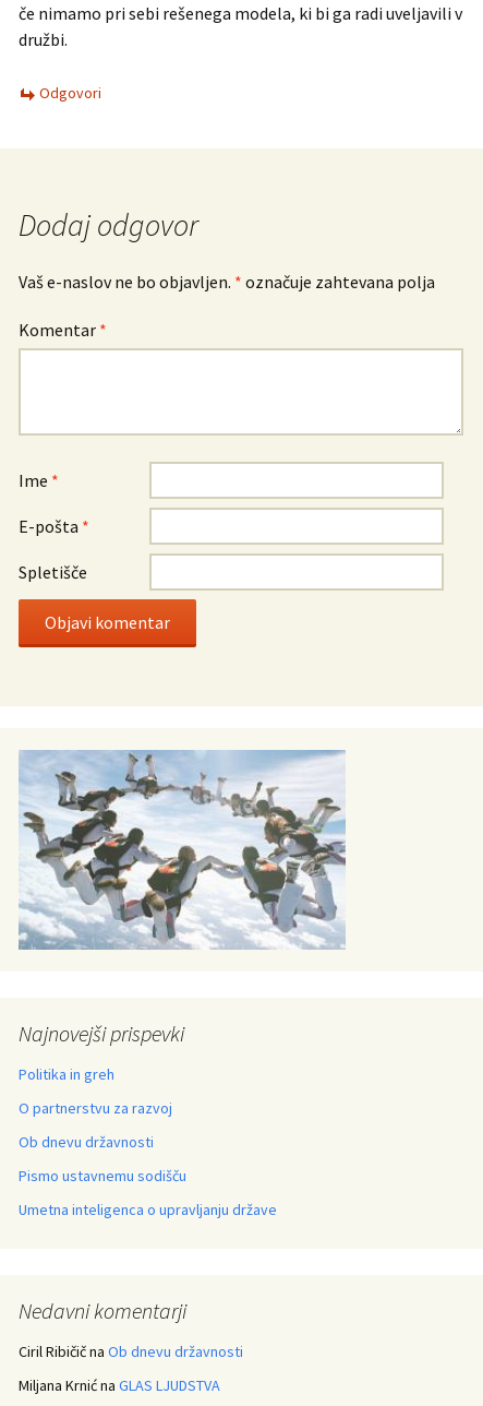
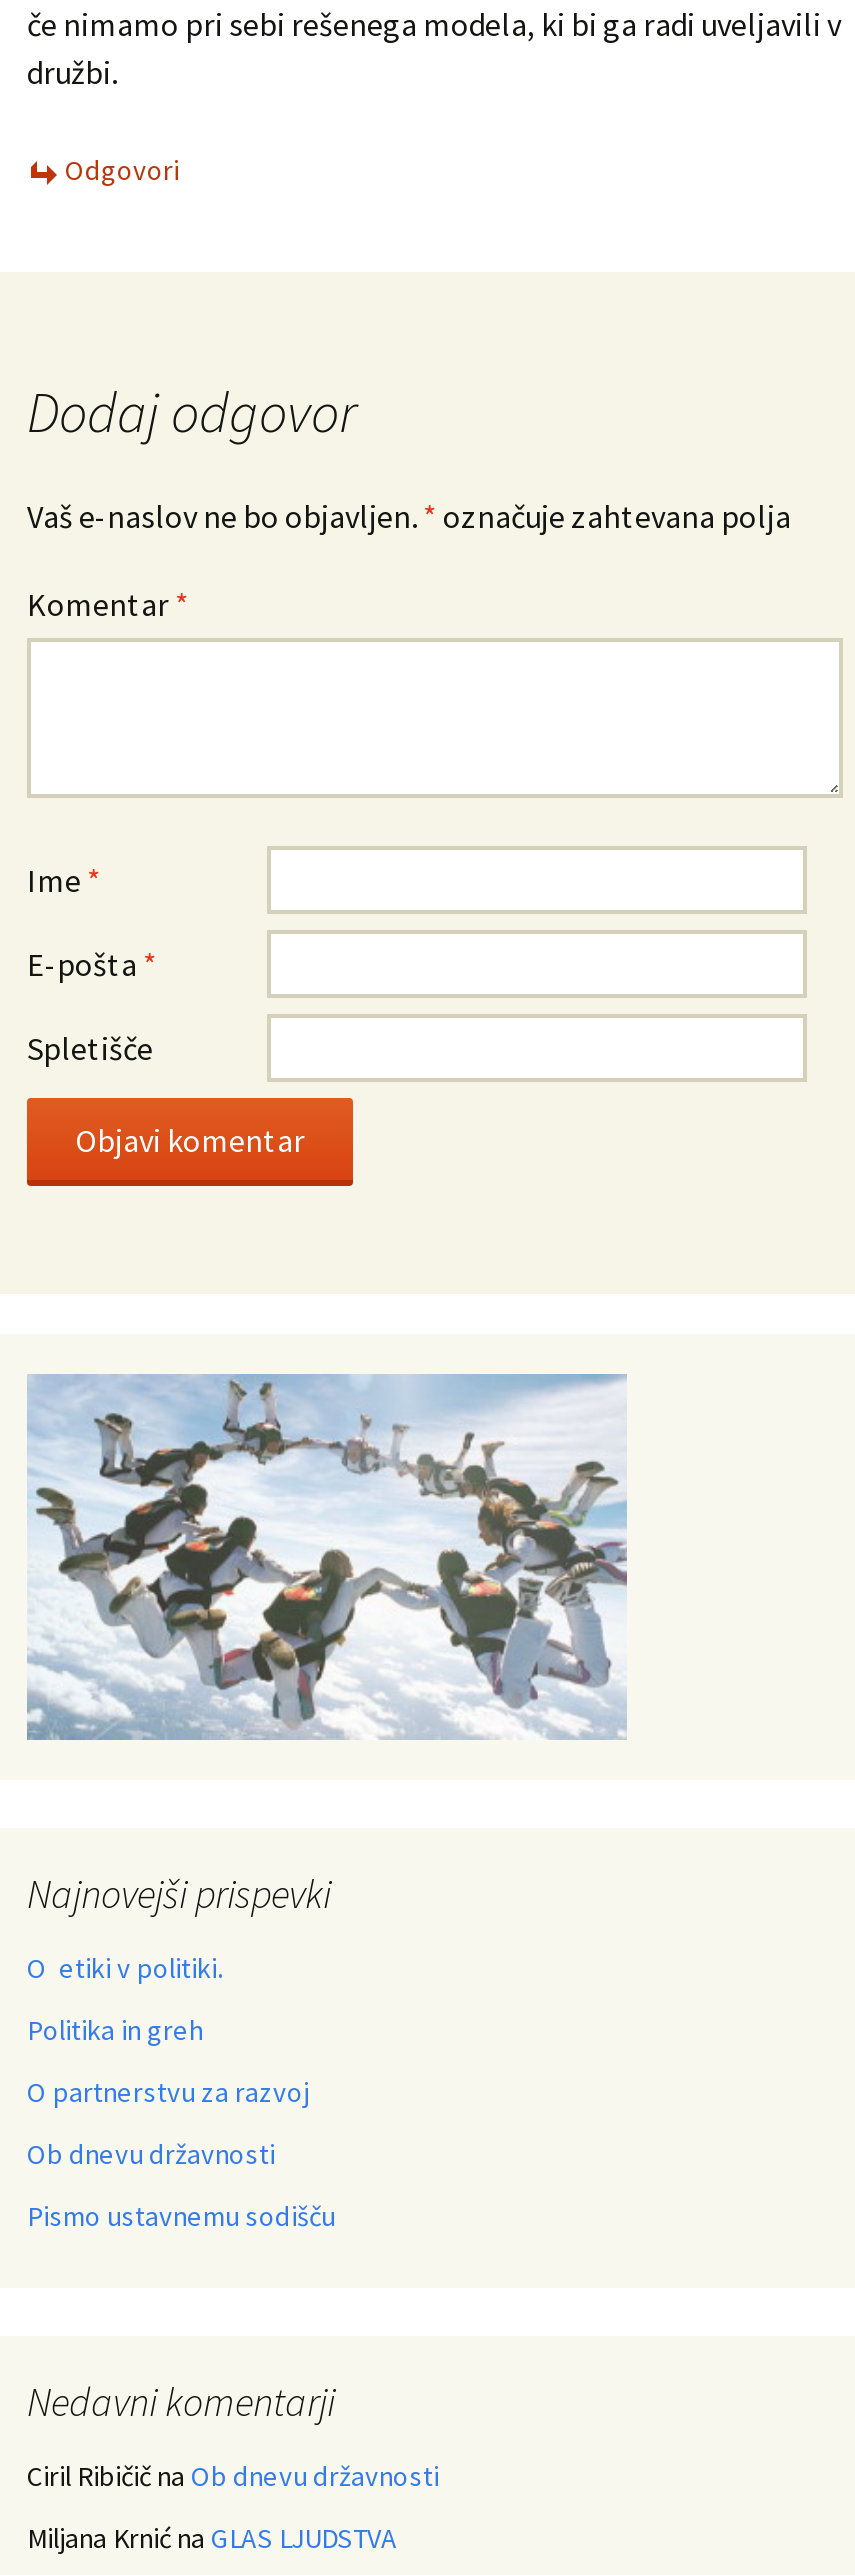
none -> [27,1949,223,1985] O etiki v politiki.
moved [19,1064,186,1185] -> [27,2011,335,2233]: Politika in greh | O partnerstvu za razvoj | Ob dnevu državnosti | Pismo ustavnemu sodišču
[19,1200,277,1219] Umetna inteligenca o upravljanju države -> none

